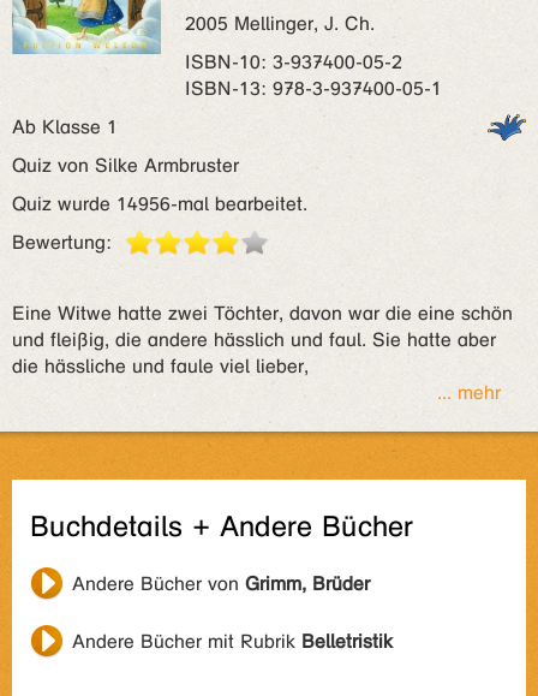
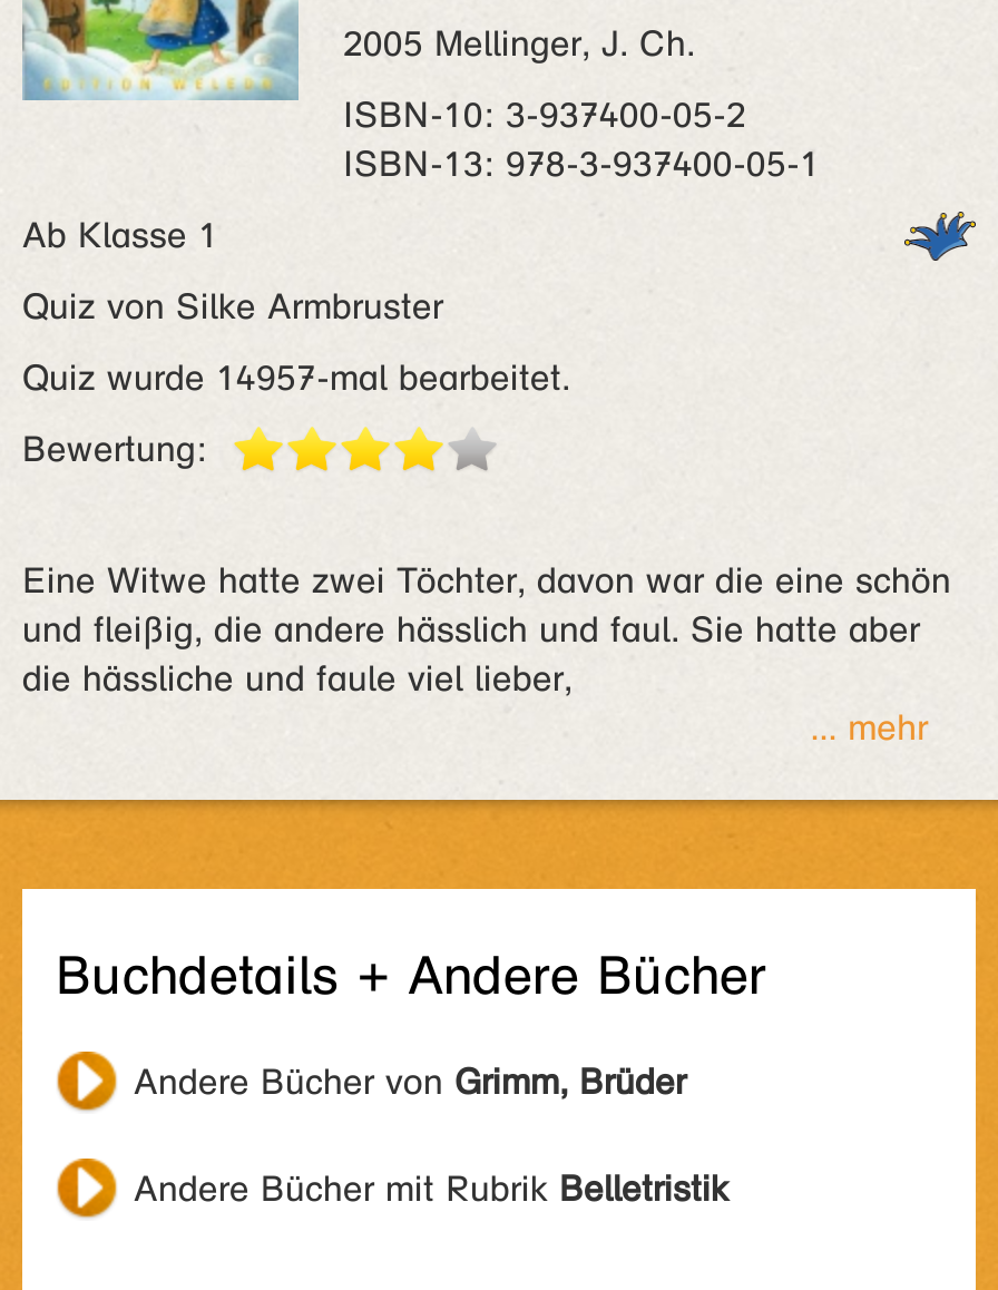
[12,192,307,215] Quiz wurde 14956-mal bearbeitet. -> [22,356,570,399] Quiz wurde 14957-mal bearbeitet.

